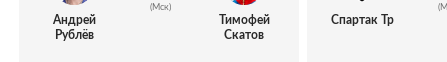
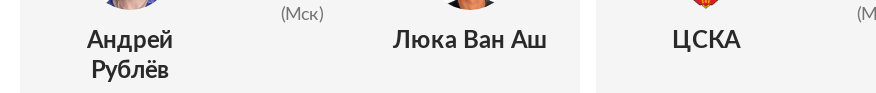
[218,14,269,41] Тимофей | Скатов -> [393,28,547,52] Люка Ван Аш
[330,14,393,26] Спартак Тр -> [672,28,740,52] ЦСКА

